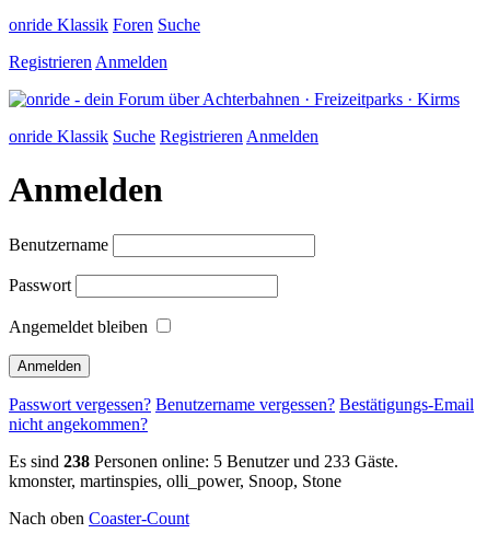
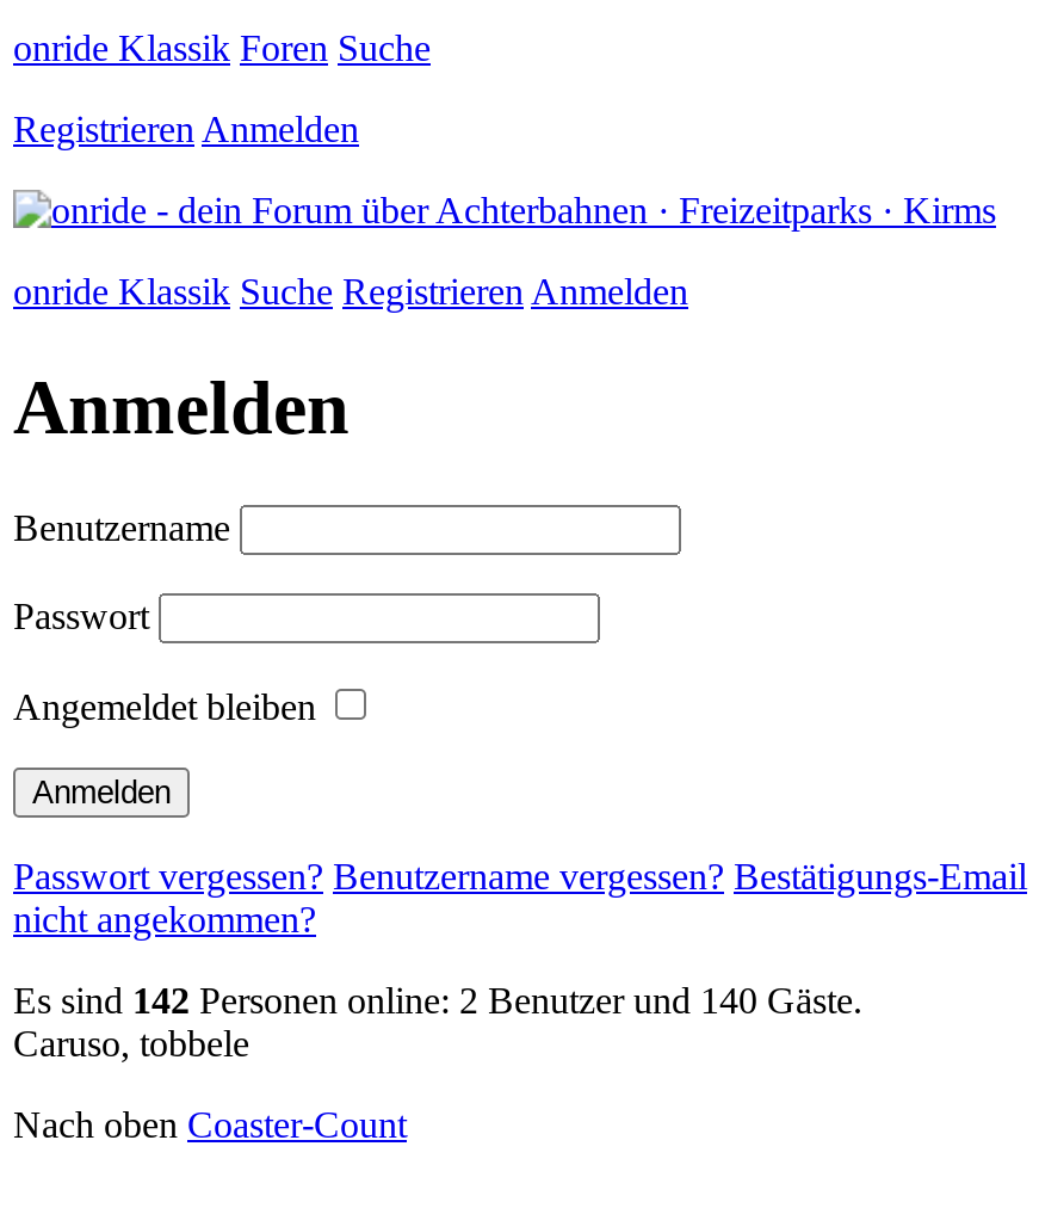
[9,452,398,490] Es sind 238 Personen online: 5 Benutzer und 233 Gäste. | kmonster, martinspies, olli_power, Snoop, Stone -> [13,980,862,1063] Es sind 142 Personen online: 2 Benutzer und 140 Gäste. | Caruso, tobbele

